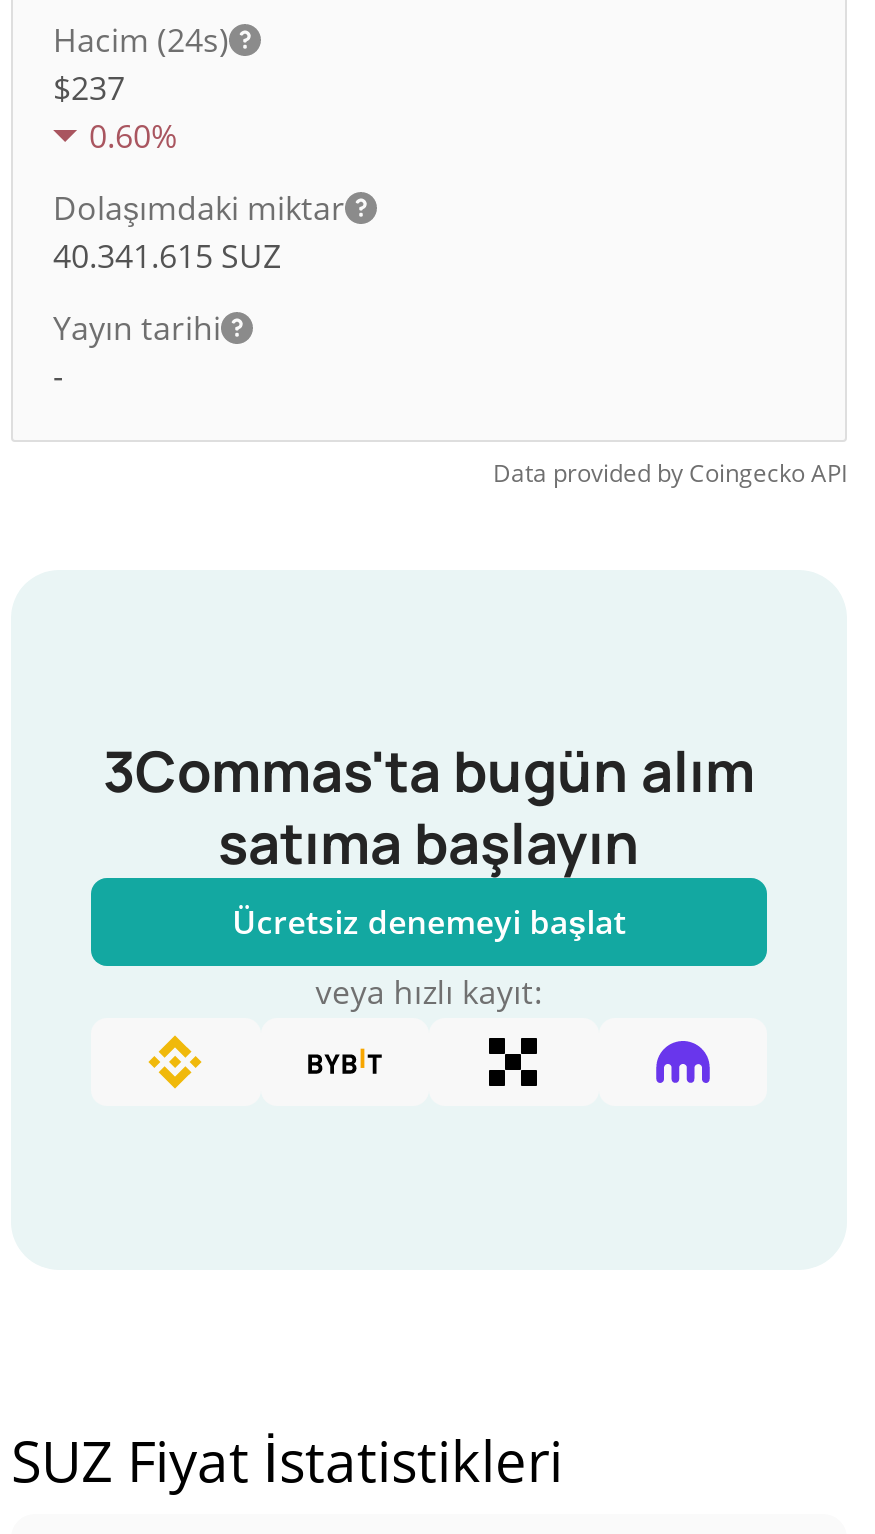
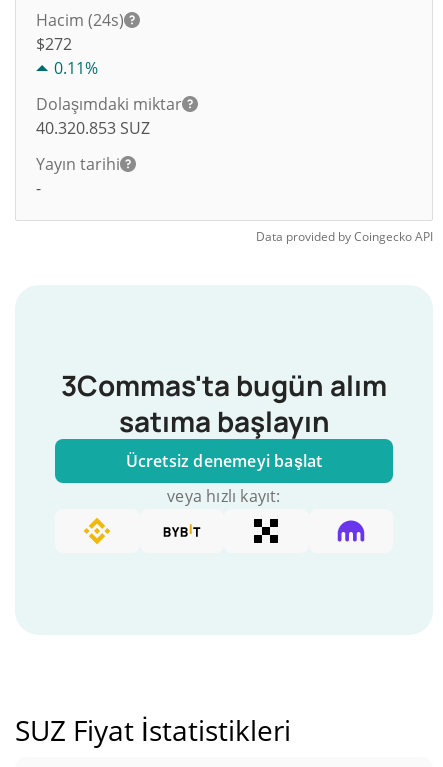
[53,66,125,110] $237 -> [36,33,72,55] $272
[89,114,177,158] 0.60% -> [54,57,98,79] 0.11%
[53,234,281,278] 40.341.615 SUZ -> [36,117,150,139] 40.320.853 SUZ

